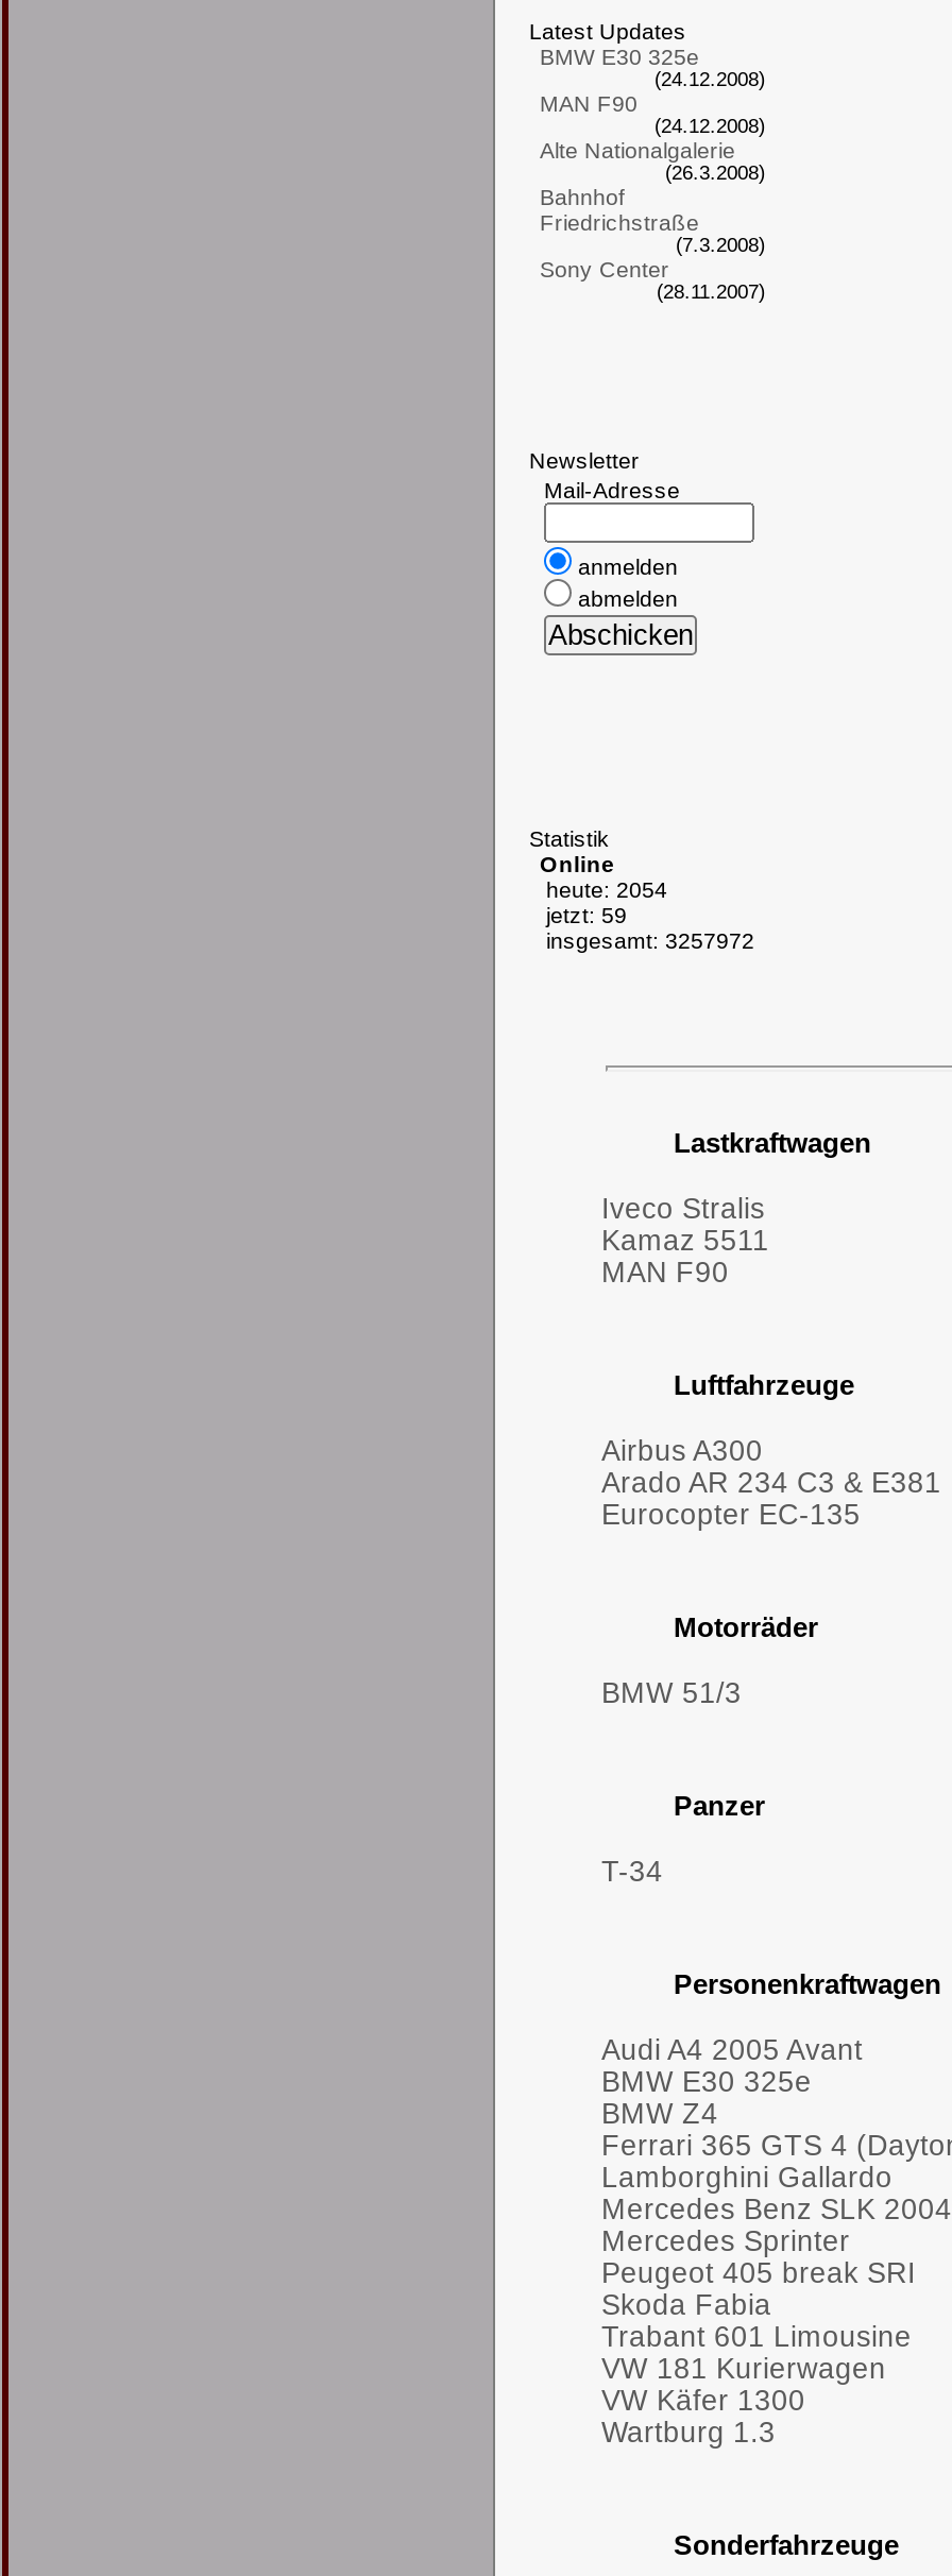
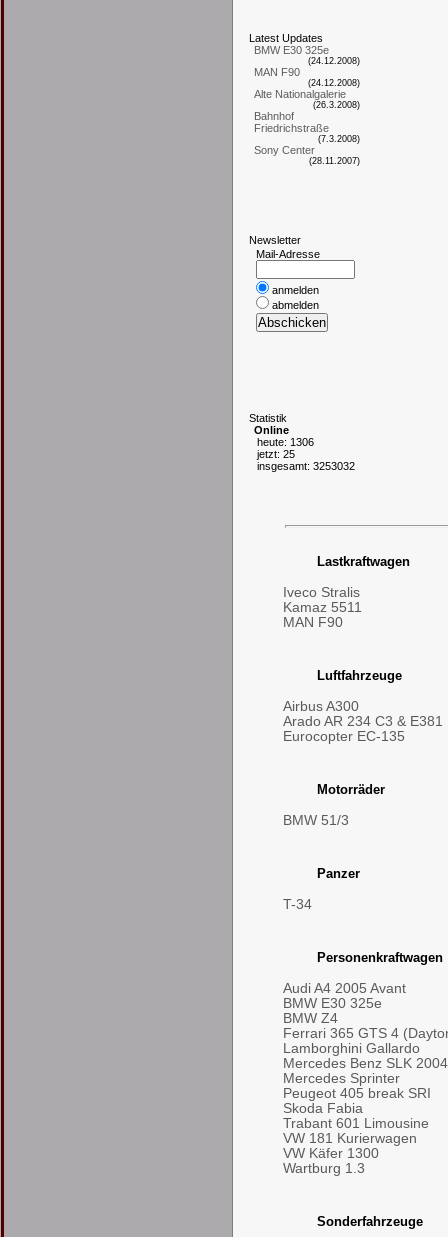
[546,876,667,902] heute: 2054 -> [257,436,314,448] heute: 1306
[546,902,627,927] jetzt: 59 -> [257,448,295,460] jetzt: 25
[546,927,754,953] insgesamt: 3257972 -> [257,460,355,472] insgesamt: 3253032

